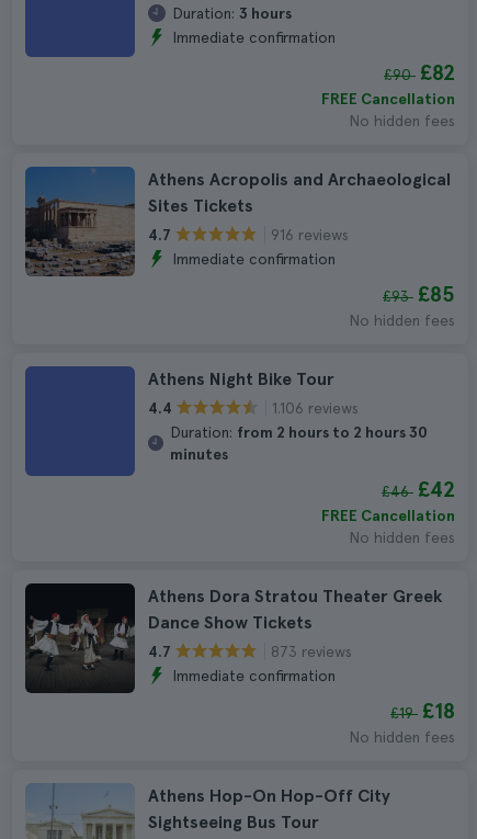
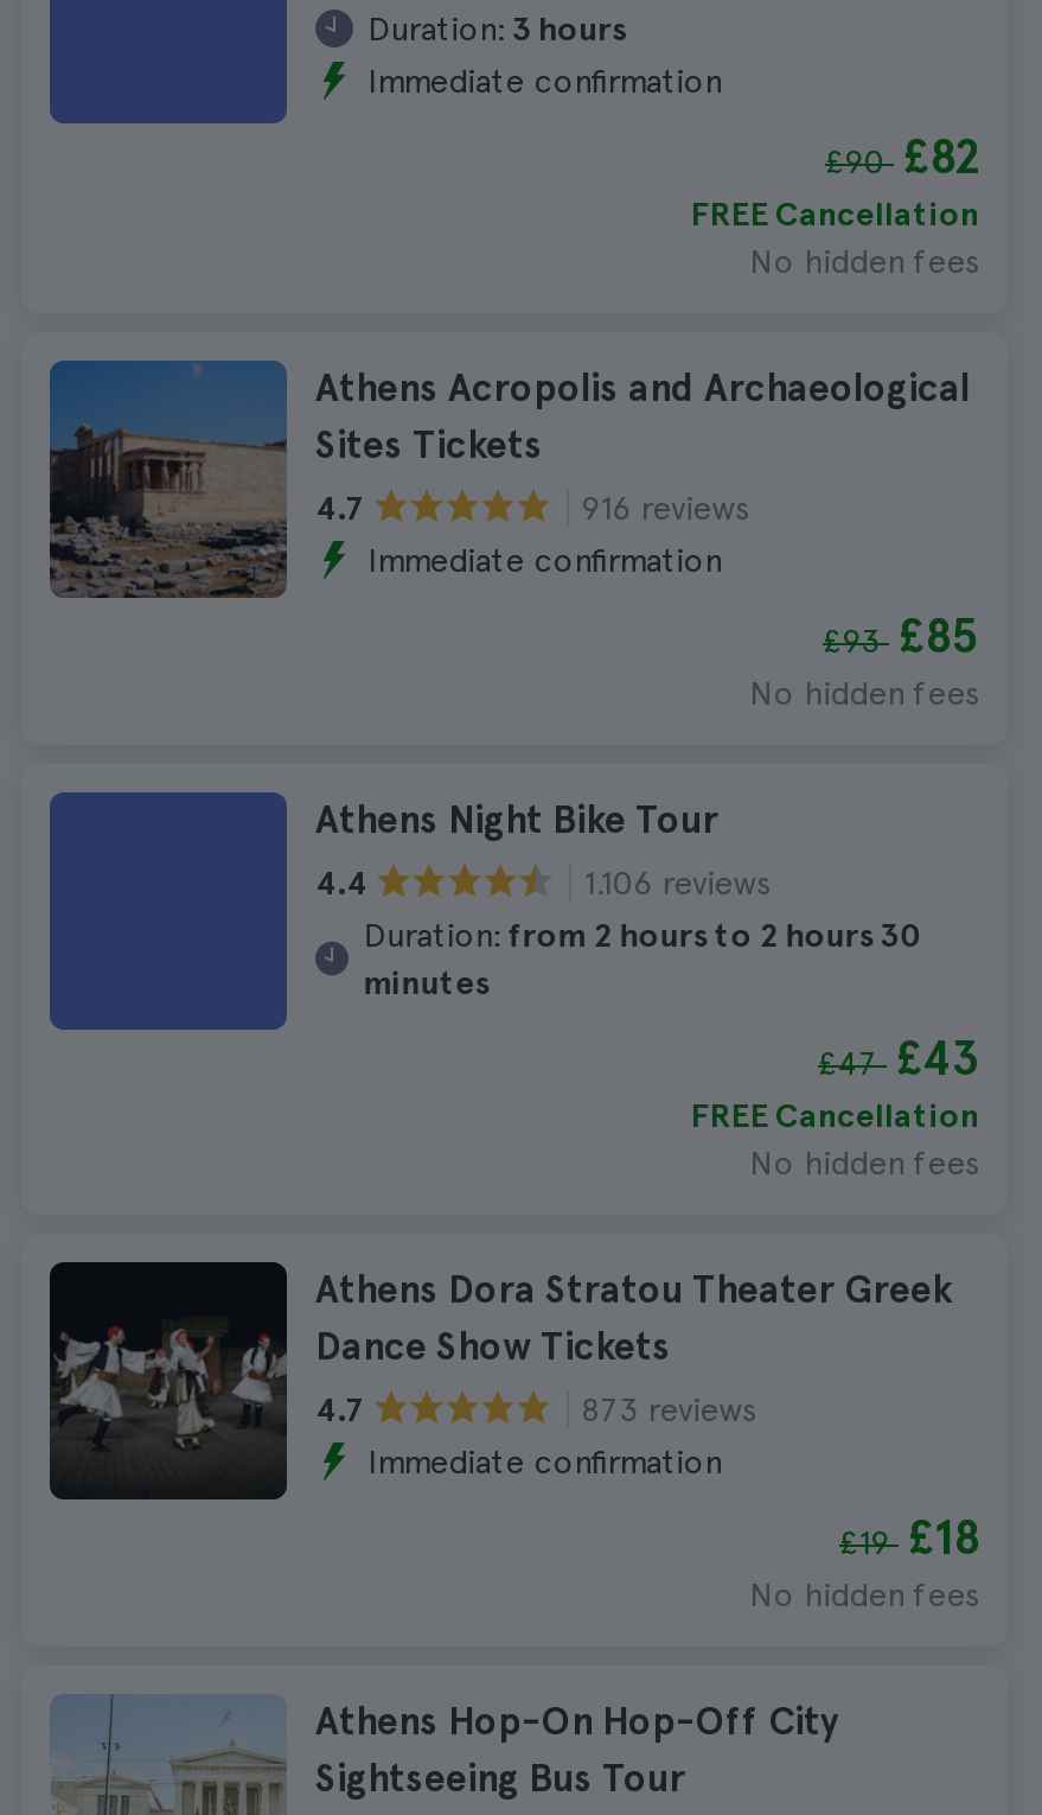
[382,476,455,502] £46 £42 -> [818,1030,979,1087] £47 £43

